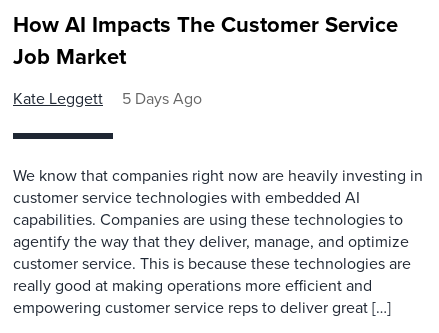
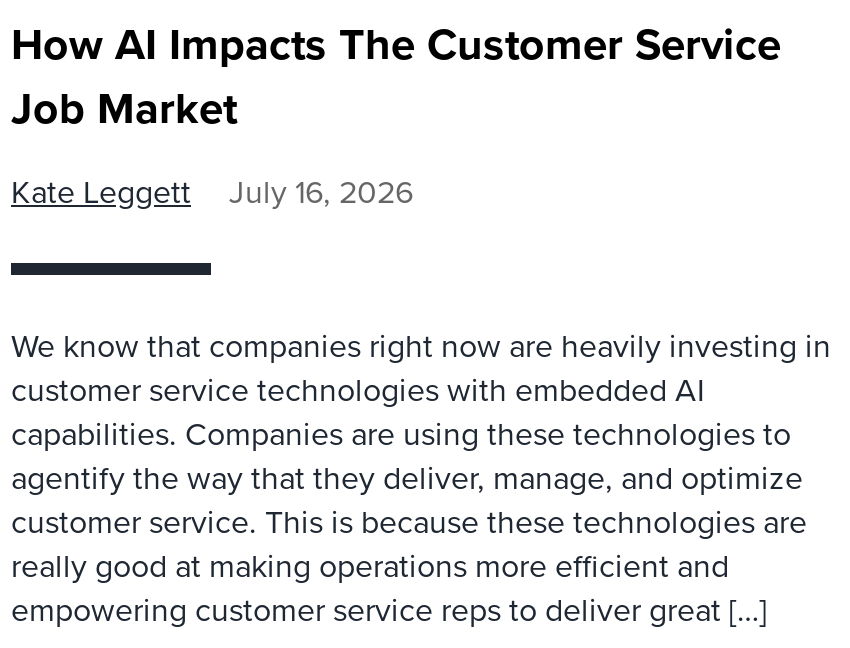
[13,87,202,109] Kate Leggett 5 Days Ago -> [11,169,413,215] Kate Leggett July 16, 2026

